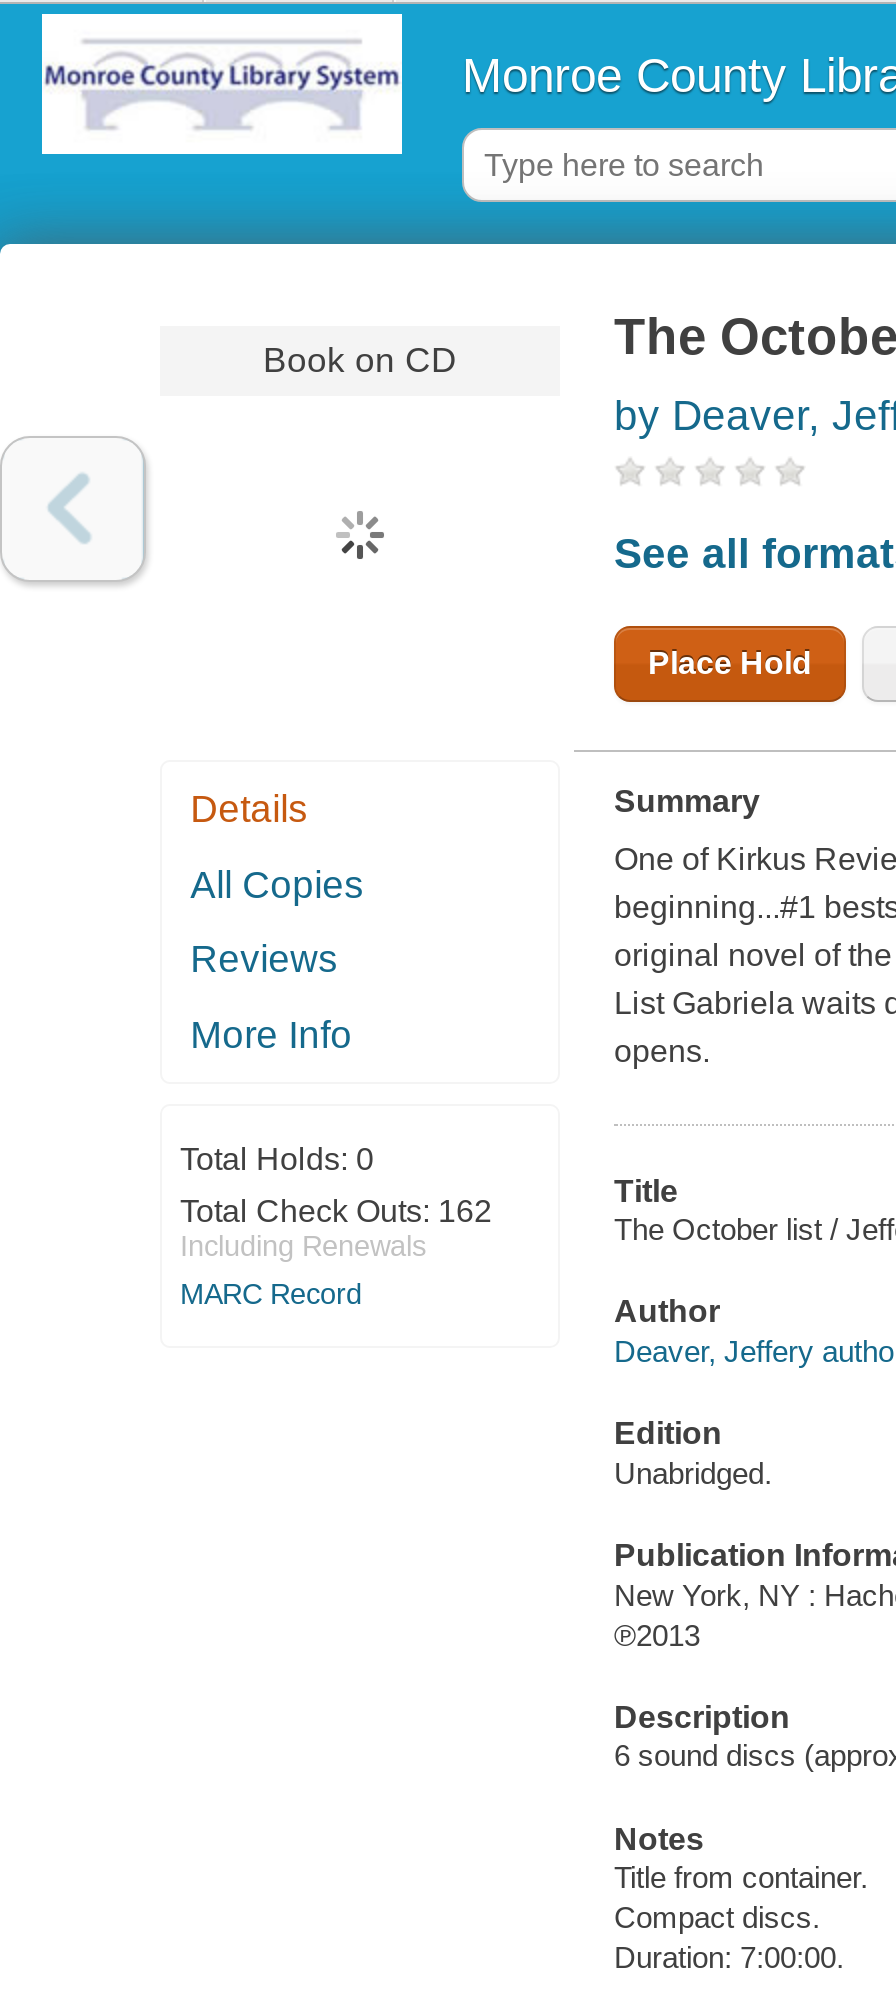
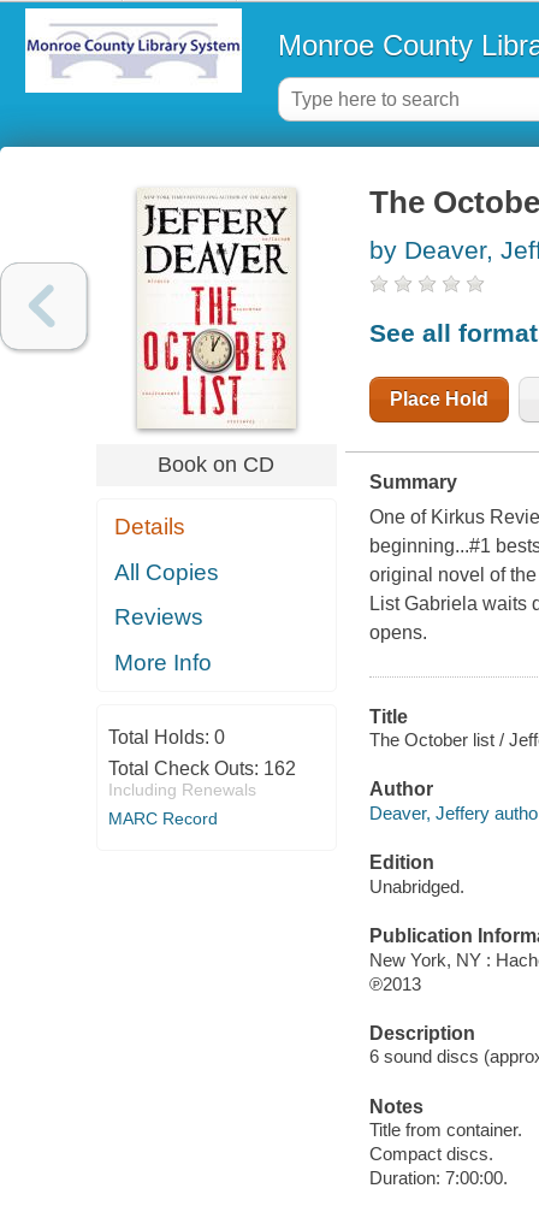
moved [263,340,457,380] -> [158,452,275,477]: Book on CD
none -> [135,188,298,433] [image]
moved [180,788,492,1310] -> [108,514,296,828]: Details | All Copies | Reviews | More Info | Total Holds: 0 | Total Check Outs: 162 | Including Renewals | MARC Record

